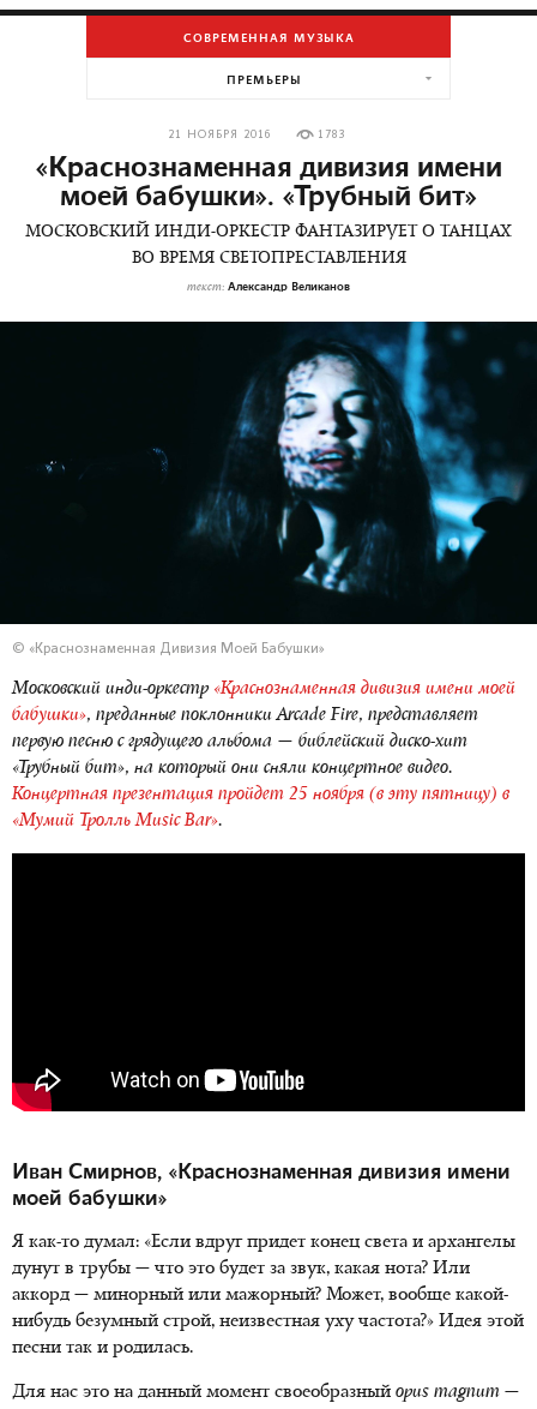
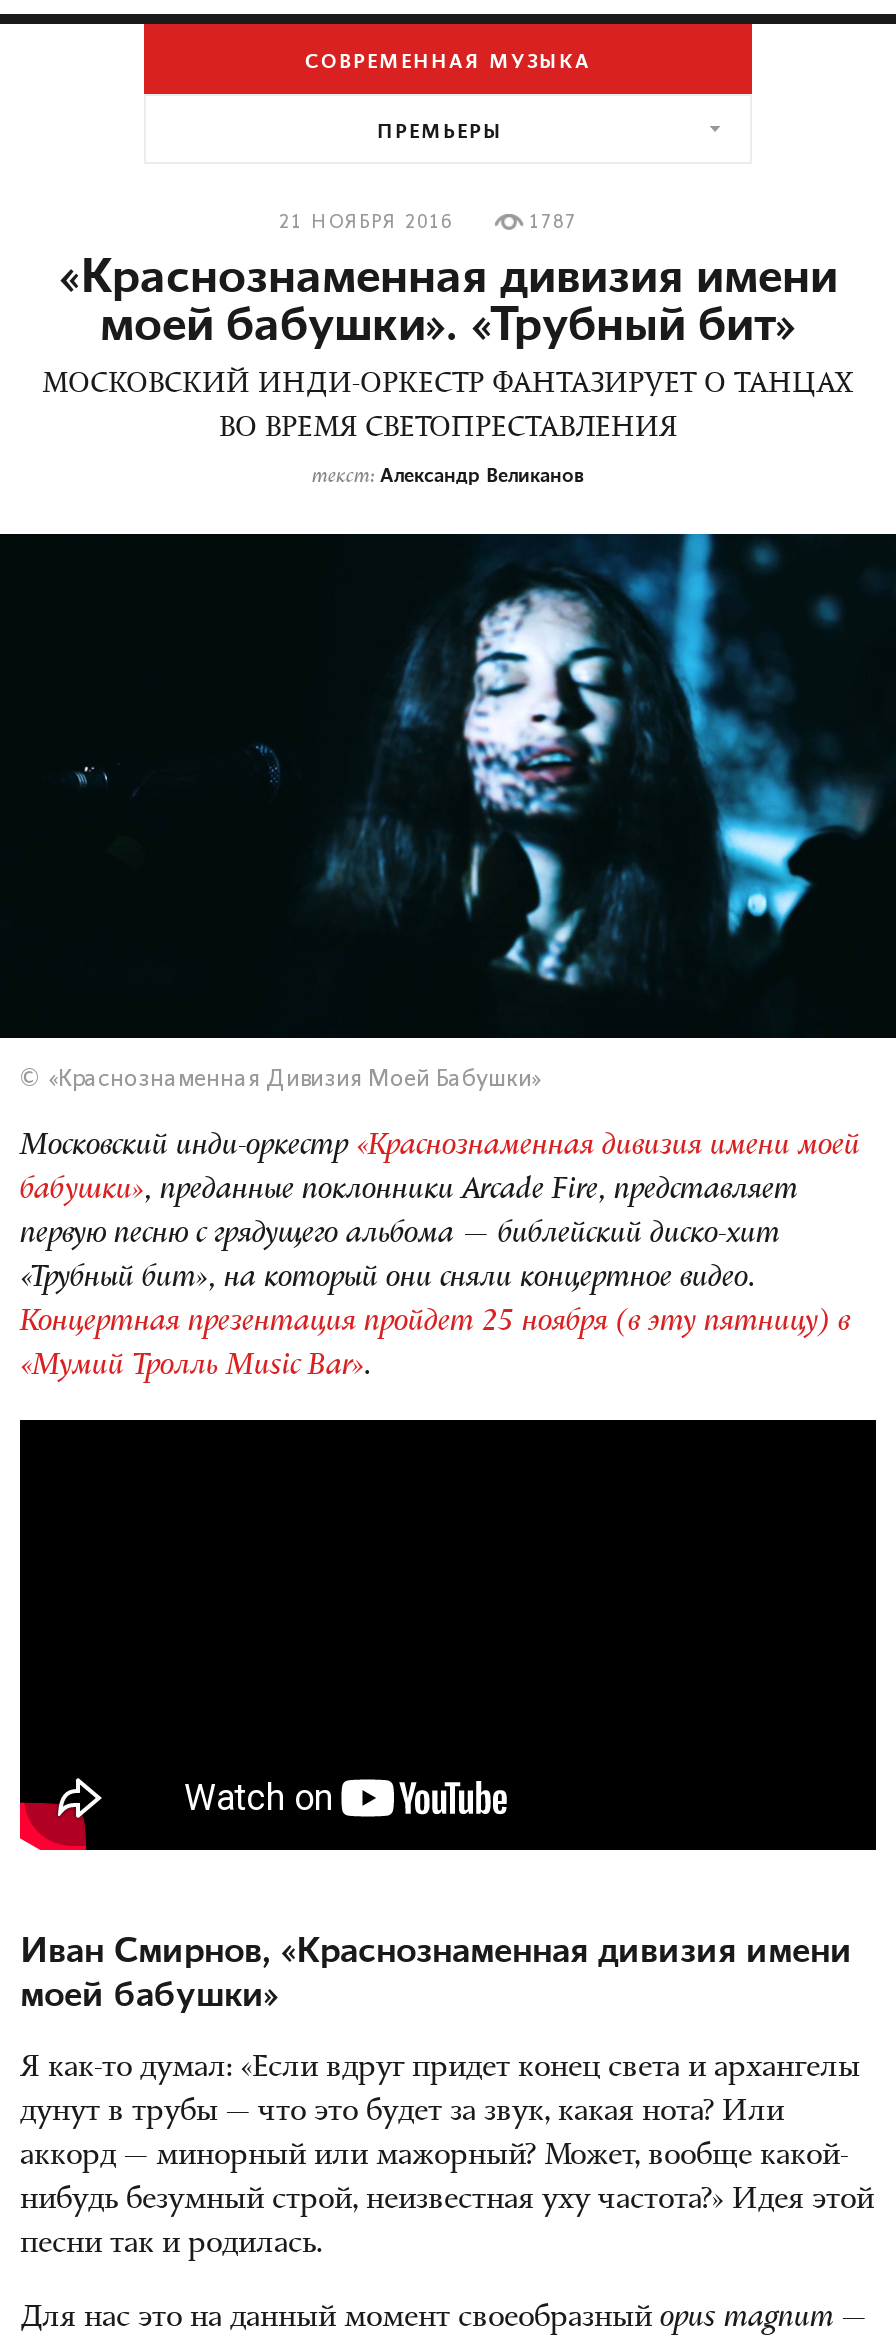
[317,128,346,142] 1783 -> [529,212,577,234] 1787

